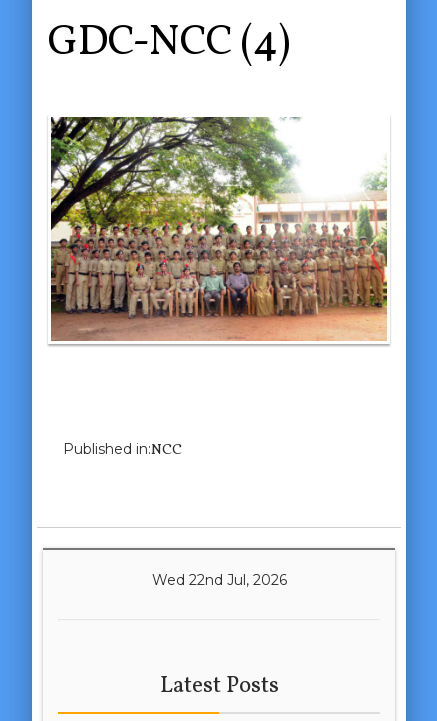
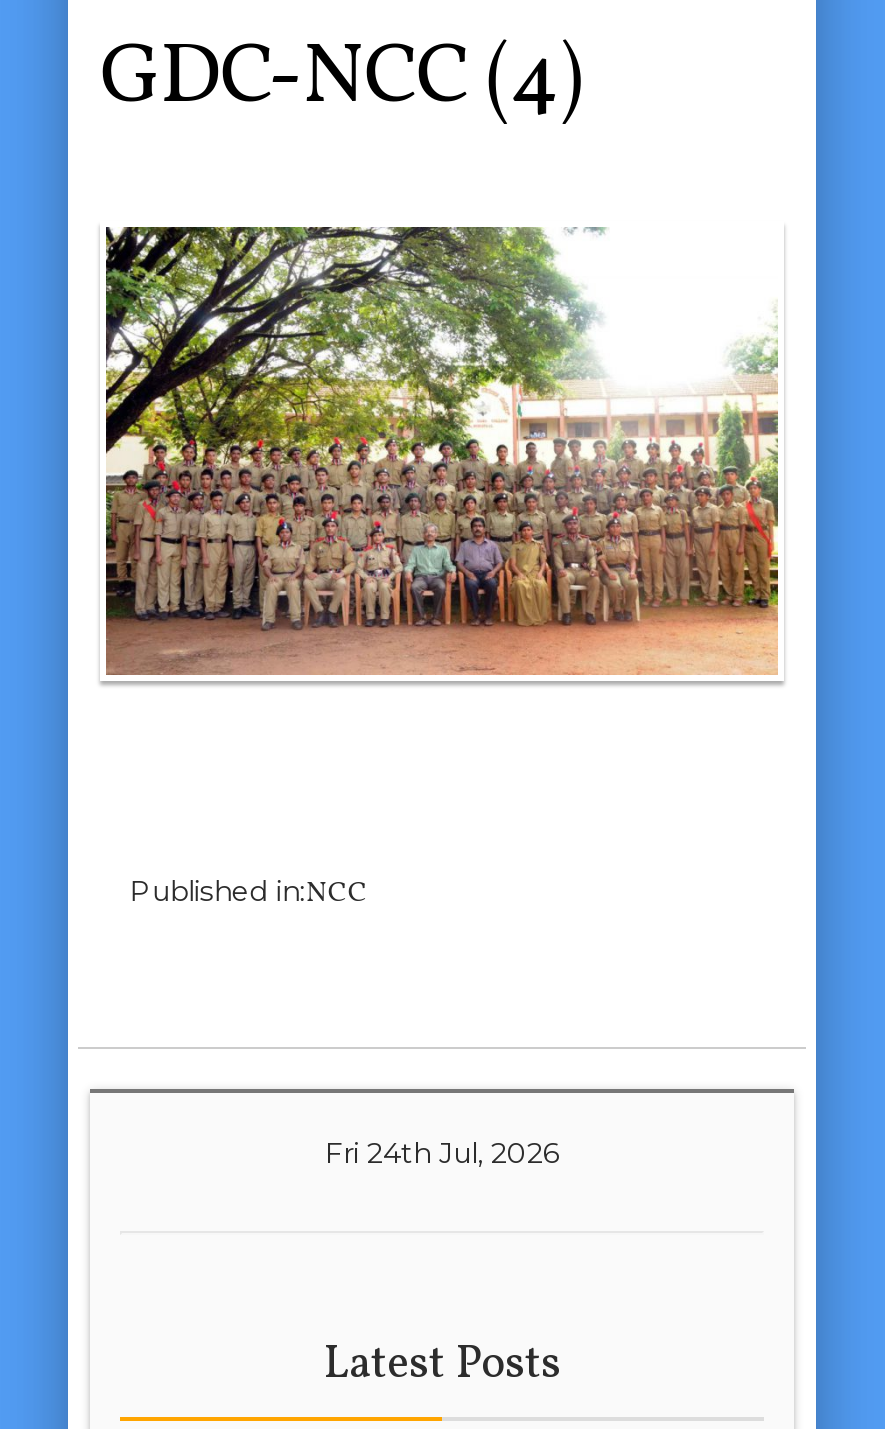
[151,571,286,589] Wed 22nd Jul, 2026 -> [325,1134,559,1170] Fri 24th Jul, 2026

